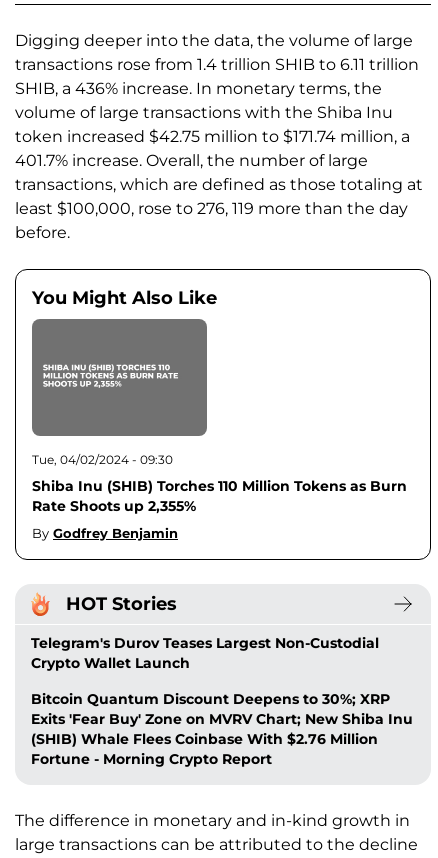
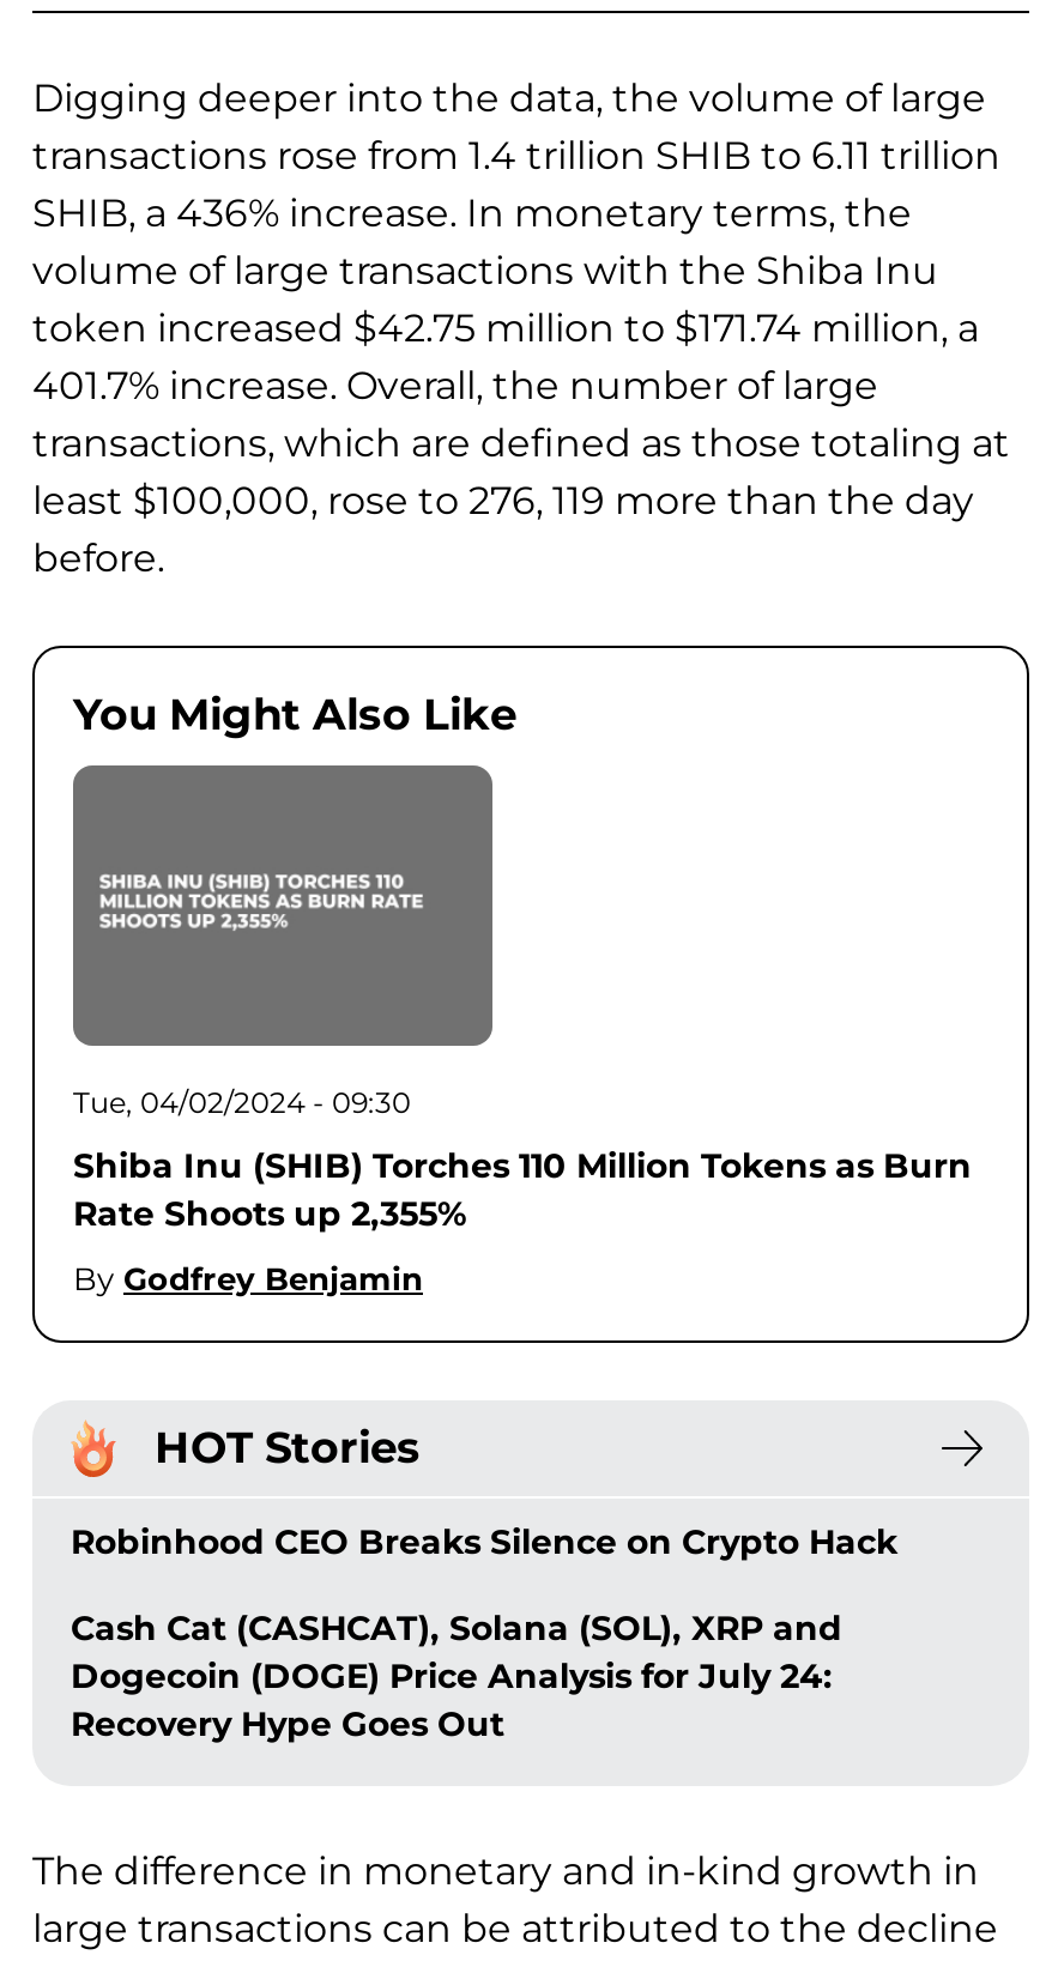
[31,634,379,672] Telegram's Durov Teases Largest Non-Custodial | Crypto Wallet Launch -> [71,1520,897,1563] Robinhood CEO Breaks Silence on Crypto Hack
[31,690,413,768] Bitcoin Quantum Discount Deepens to 30%; XRP | Exits 'Fear Buy' Zone on MVRV Chart; New Shiba Inu | (SHIB) Whale Flees Coinbase With $2.76 Million | Fortune - Morning Crypto Report -> [71,1606,842,1745] Cash Cat (CASHCAT), Solana (SOL), XRP and | Dogecoin (DOGE) Price Analysis for July 24: | Recovery Hype Goes Out

